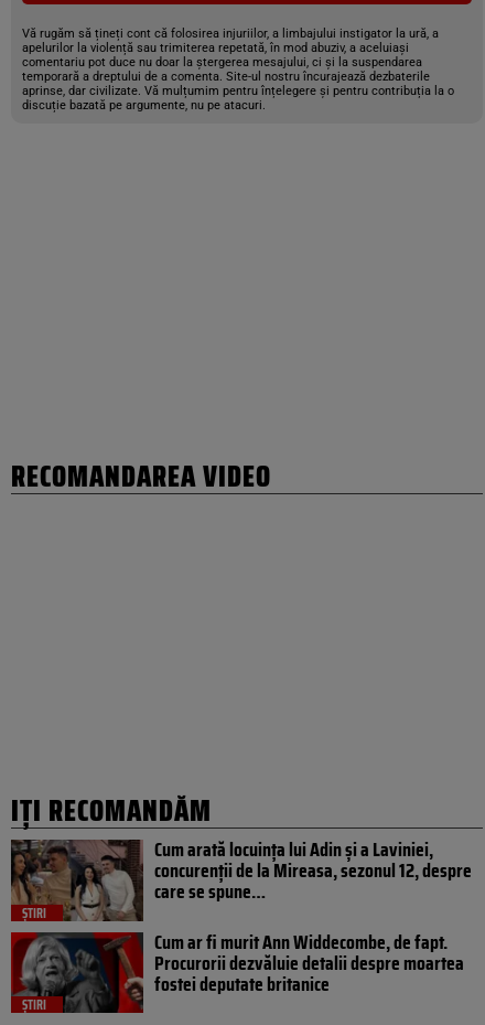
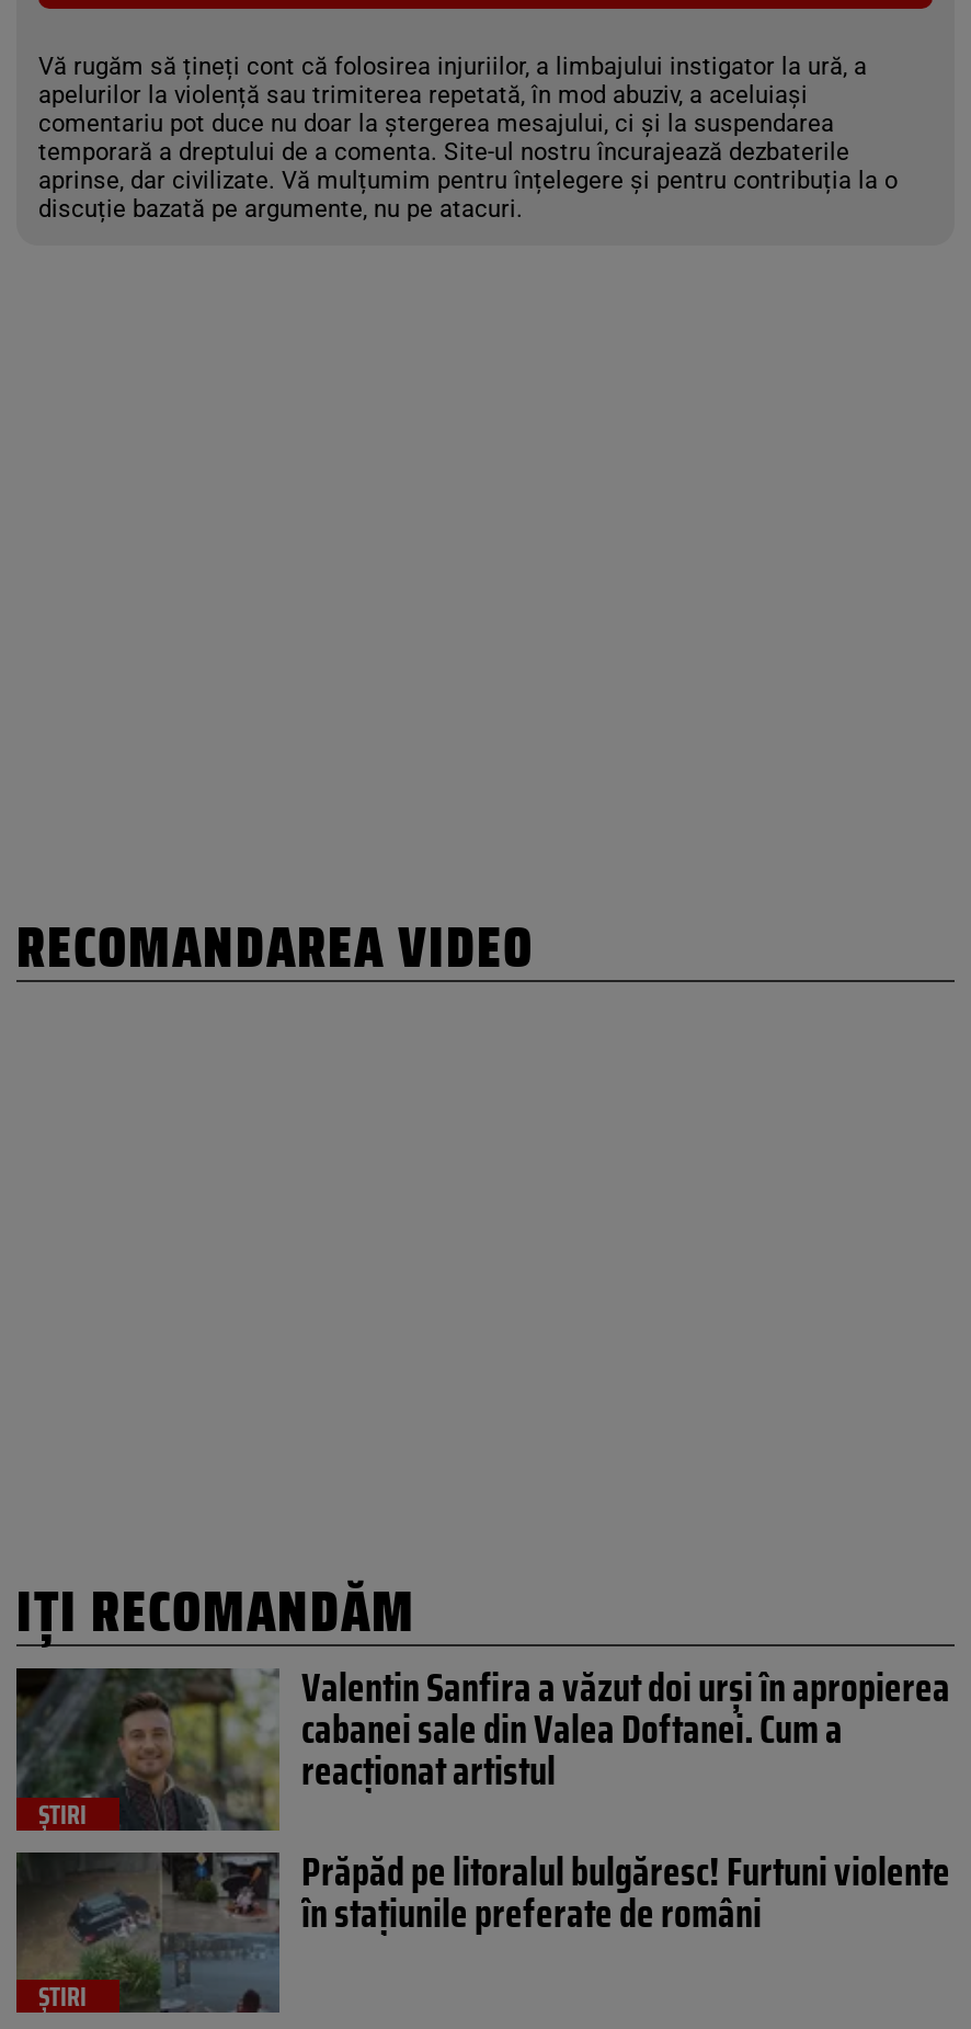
[11,834,472,922] [image] | Cum arată locuința lui Adin și a Laviniei, | concurenții de la Mireasa, sezonul 12, despre | care se spune… -> [14,1657,950,1833] [image] | Valentin Sanfira a văzut doi urși în apropierea | cabanei sale din Valea Doftanei. Cum a | reacționat artistul
[10,926,464,1014] [image] | Cum ar fi murit Ann Widdecombe, de fapt. | Procurorii dezvăluie detalii despre moartea | fostei deputate britanice -> [14,1841,950,2015] [image] | Prăpăd pe litoralul bulgăresc! Furtuni violente | în stațiunile preferate de români

